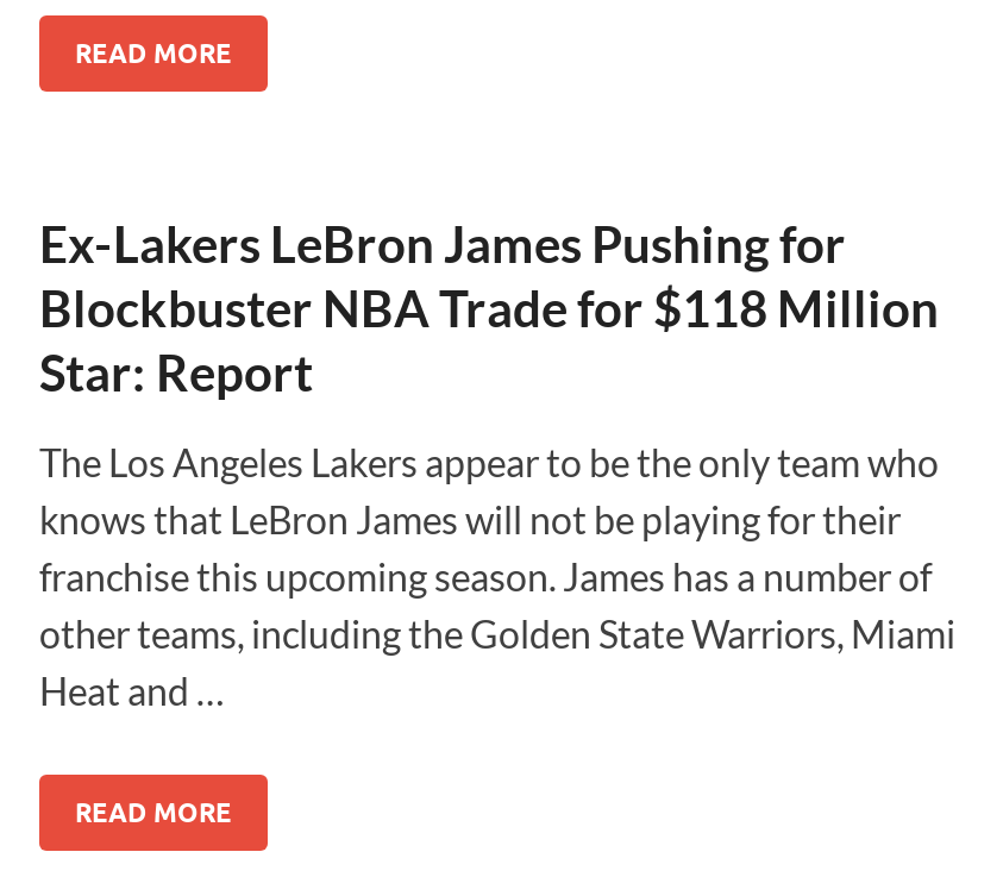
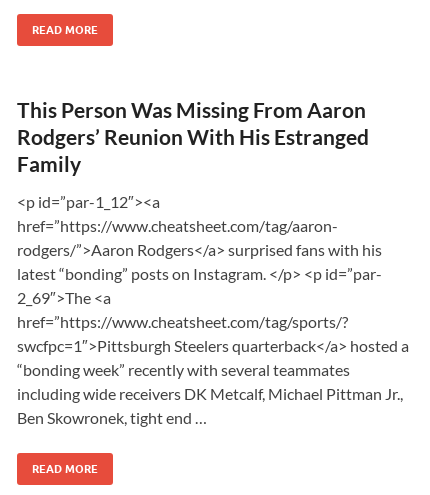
[39,213,939,401] Ex-Lakers LeBron James Pushing for | Blockbuster NBA Trade for $118 Million | Star: Report -> [17,97,369,176] This Person Was Missing From Aaron | Rodgers’ Reunion With His Estranged | Family
[39,439,955,713] The Los Angeles Lakers appear to be the only team who | knows that LeBron James will not be playing for their | franchise this upcoming season. James has a number of | other teams, including the Golden State Warriors, Miami | Heat and … -> [17,192,409,427] <p id=”par-1_12″><a | href=”https://www.cheatsheet.com/tag/aaron- | rodgers/”>Aaron Rodgers</a> surprised fans with his | latest “bonding” posts on Instagram. </p> <p id=”par- | 2_69″>The <a | href=”https://www.cheatsheet.com/tag/sports/? | swcfpc=1″>Pittsburgh Steelers quarterback</a> hosted a | “bonding week” recently with several teammates | including wide receivers DK Metcalf, Michael Pittman Jr., | Ben Skowronek, tight end …

